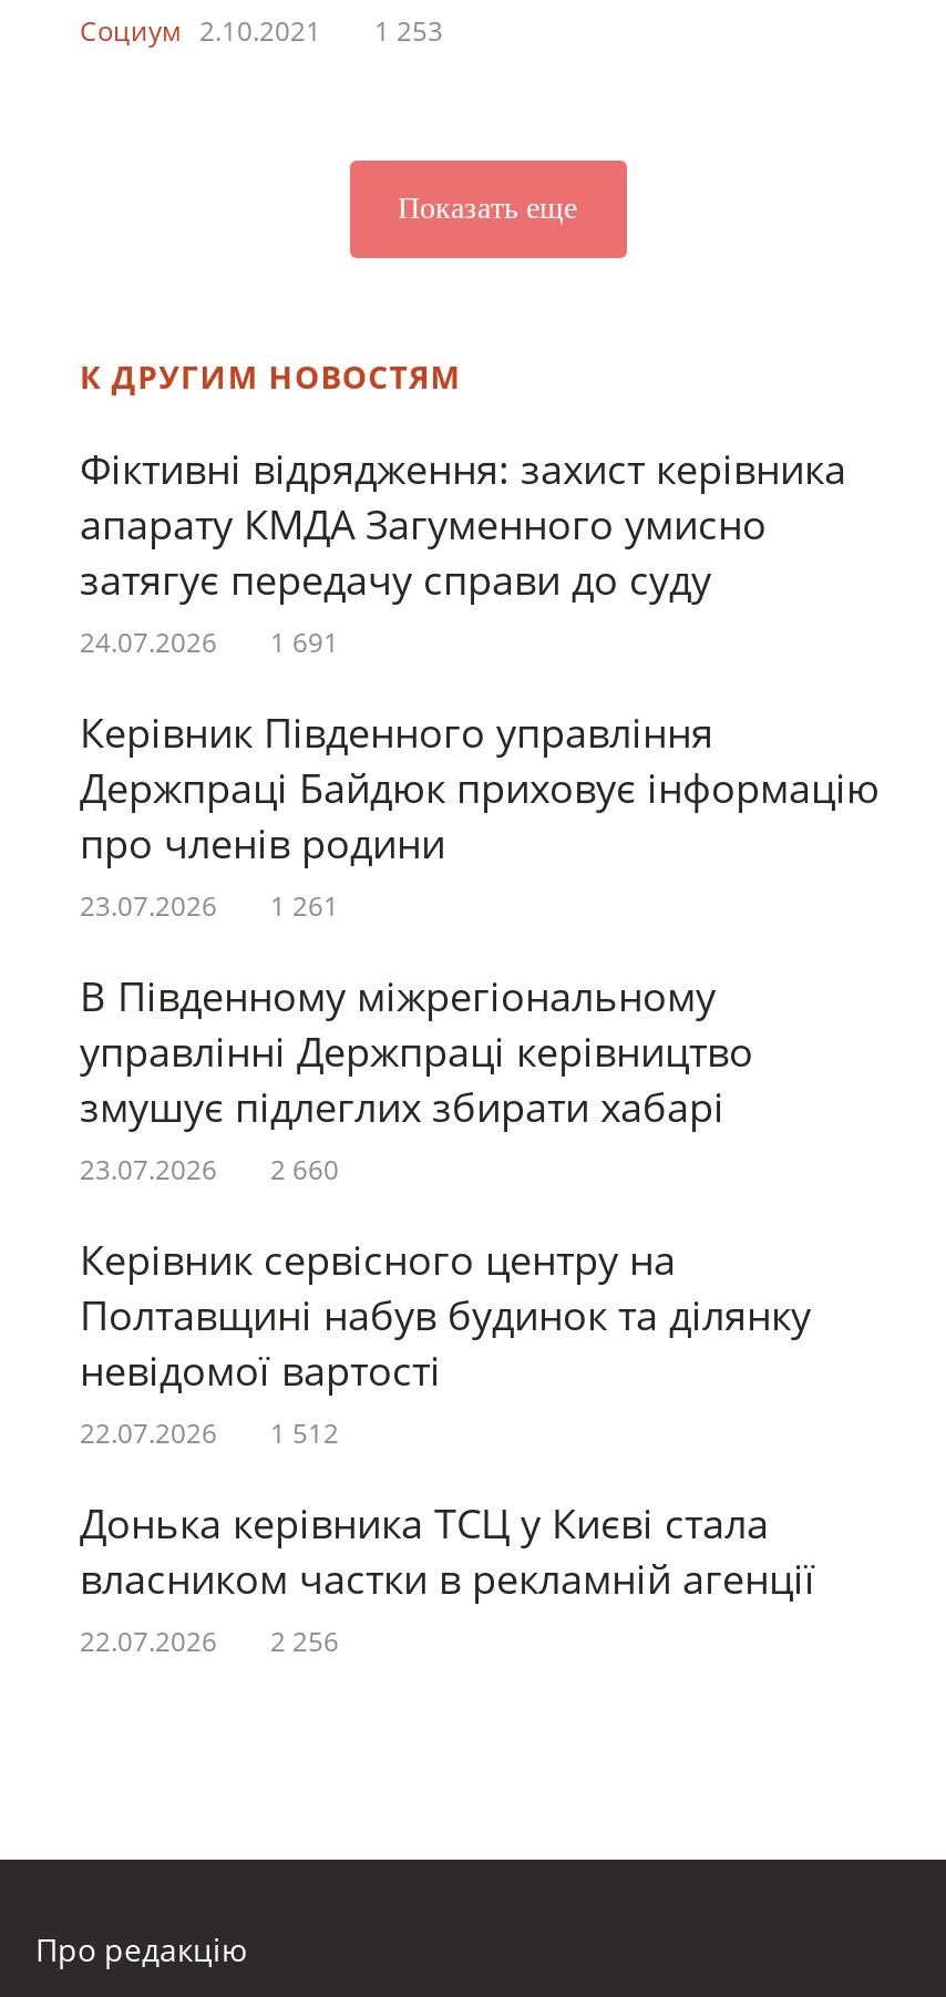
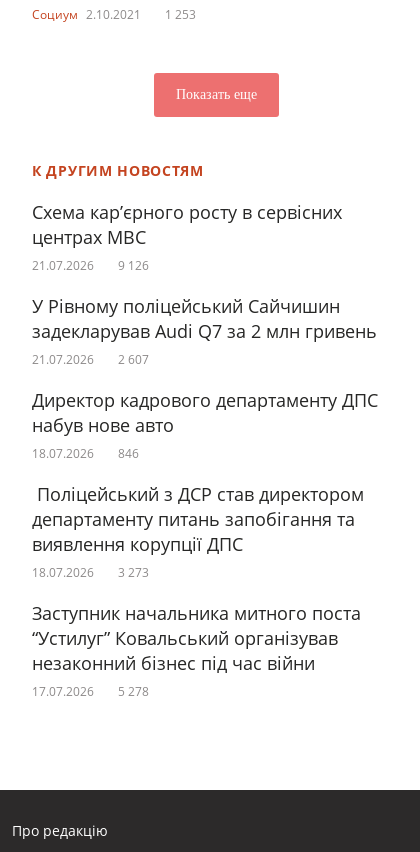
[80,442,846,661] Фіктивні відрядження: захист керівника | апарату КМДА Загуменного умисно | затягує передачу справи до суду | 24.07.2026 | 1 691 -> [32,200,342,274] Схема кар’єрного росту в сервісних | центрах МВС | 21.07.2026 | 9 126
[80,706,880,925] Керівник Південного управління | Держпраці Байдюк приховує інформацію | про членів родини | 23.07.2026 | 1 261 -> [32,294,377,368] У Рівному поліцейський Сайчишин | задекларував Audi Q7 за 2 млн гривень | 21.07.2026 | 2 607
[80,969,753,1188] В Південному міжрегіональному | управлінні Держпраці керівництво | змушує підлеглих збирати хабарі | 23.07.2026 | 2 660 -> [32,388,378,462] Директор кадрового департаменту ДПС | набув нове авто | 18.07.2026 | 846
[80,1233,811,1452] Керівник сервісного центру на | Полтавщині набув будинок та ділянку | невідомої вартості | 22.07.2026 | 1 512 -> [32,482,364,581] Поліцейський з ДСР став директором | департаменту питань запобігання та | виявлення корупції ДПС | 18.07.2026 | 3 273
[80,1496,815,1660] Донька керівника ТСЦ у Києві стала | власником частки в рекламній агенції | 22.07.2026 | 2 256 -> [32,601,361,700] Заступник начальника митного поста | “Устилуг” Ковальський організував | незаконний бізнес під час війни | 17.07.2026 | 5 278

